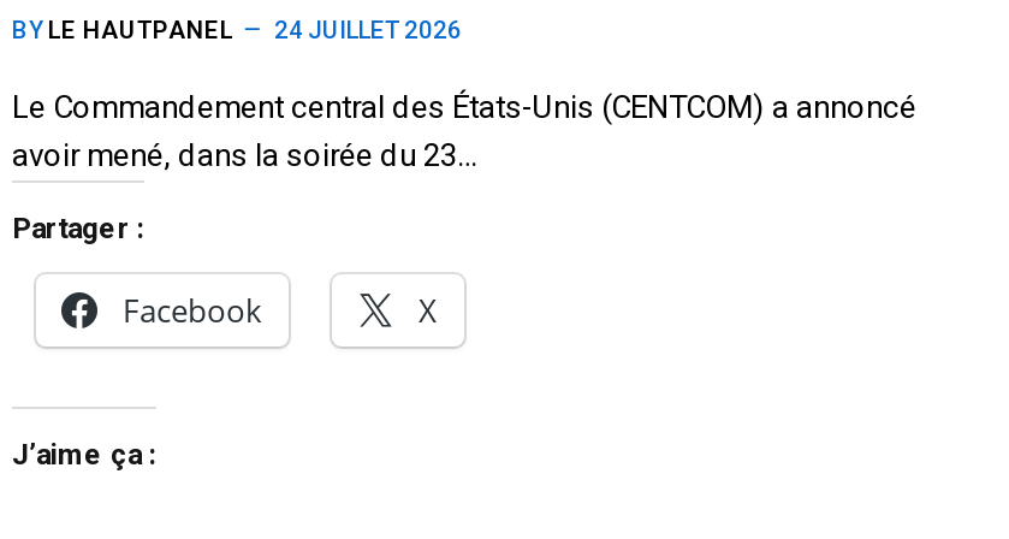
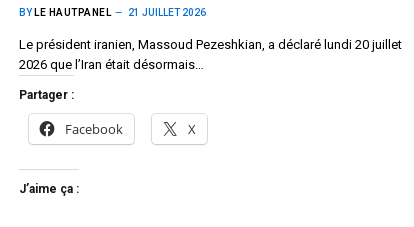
[12,18,462,44] BY LE HAUTPANEL 24 JUILLET 2026 -> [19,7,206,18] BY LE HAUTPANEL 21 JUILLET 2026
[12,90,916,174] Le Commandement central des États-Unis (CENTCOM) a annoncé | avoir mené, dans la soirée du 23… -> [19,37,402,72] Le président iranien, Massoud Pezeshkian, a déclaré lundi 20 juillet | 2026 que l’Iran était désormais…

